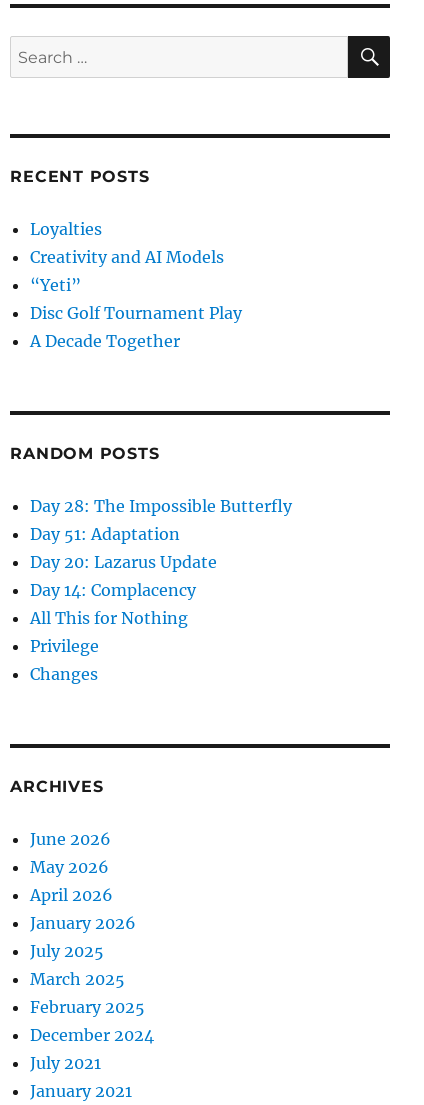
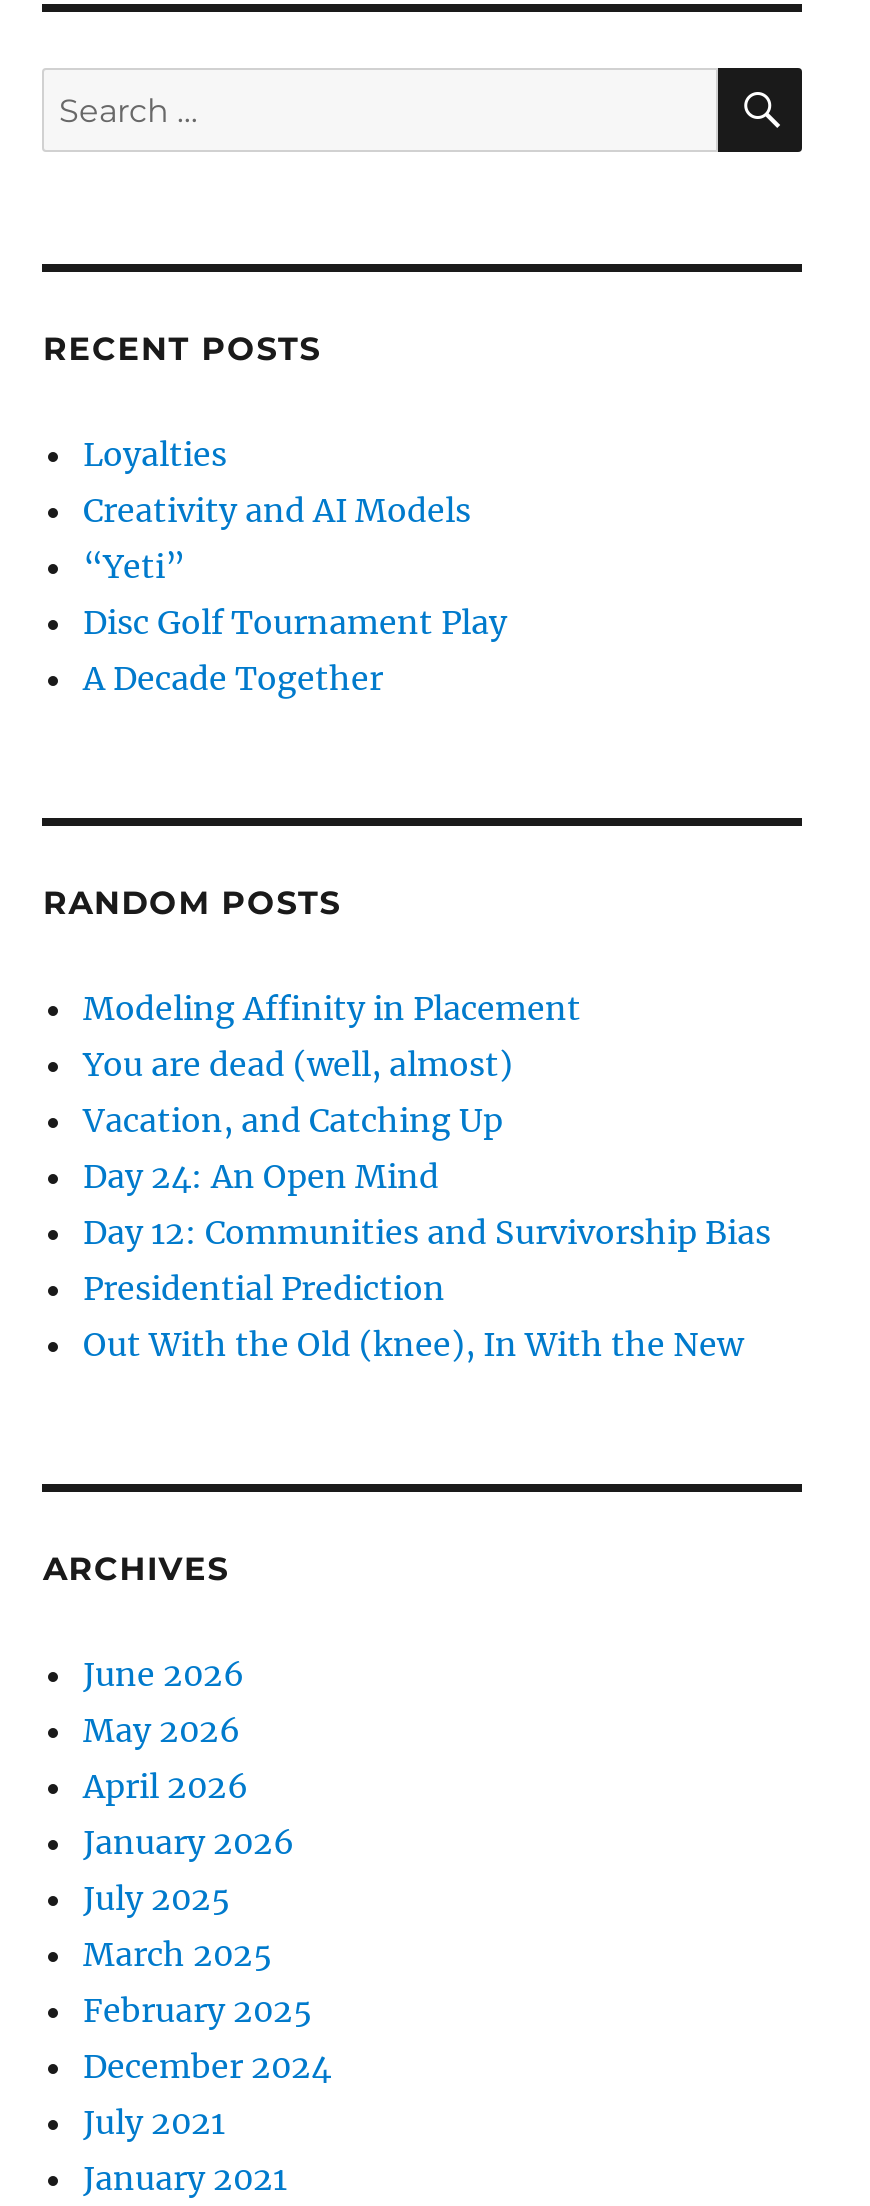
[30,496,292,684] Day 28: The Impossible Butterfly | Day 51: Adaptation | Day 20: Lazarus Update | Day 14: Complacency | All This for Nothing | Privilege | Changes -> [83,988,771,1364] Modeling Affinity in Placement | You are dead (well, almost) | Vacation, and Catching Up | Day 24: An Open Mind | Day 12: Communities and Survivorship Bias | Presidential Prediction | Out With the Old (knee), In With the New

